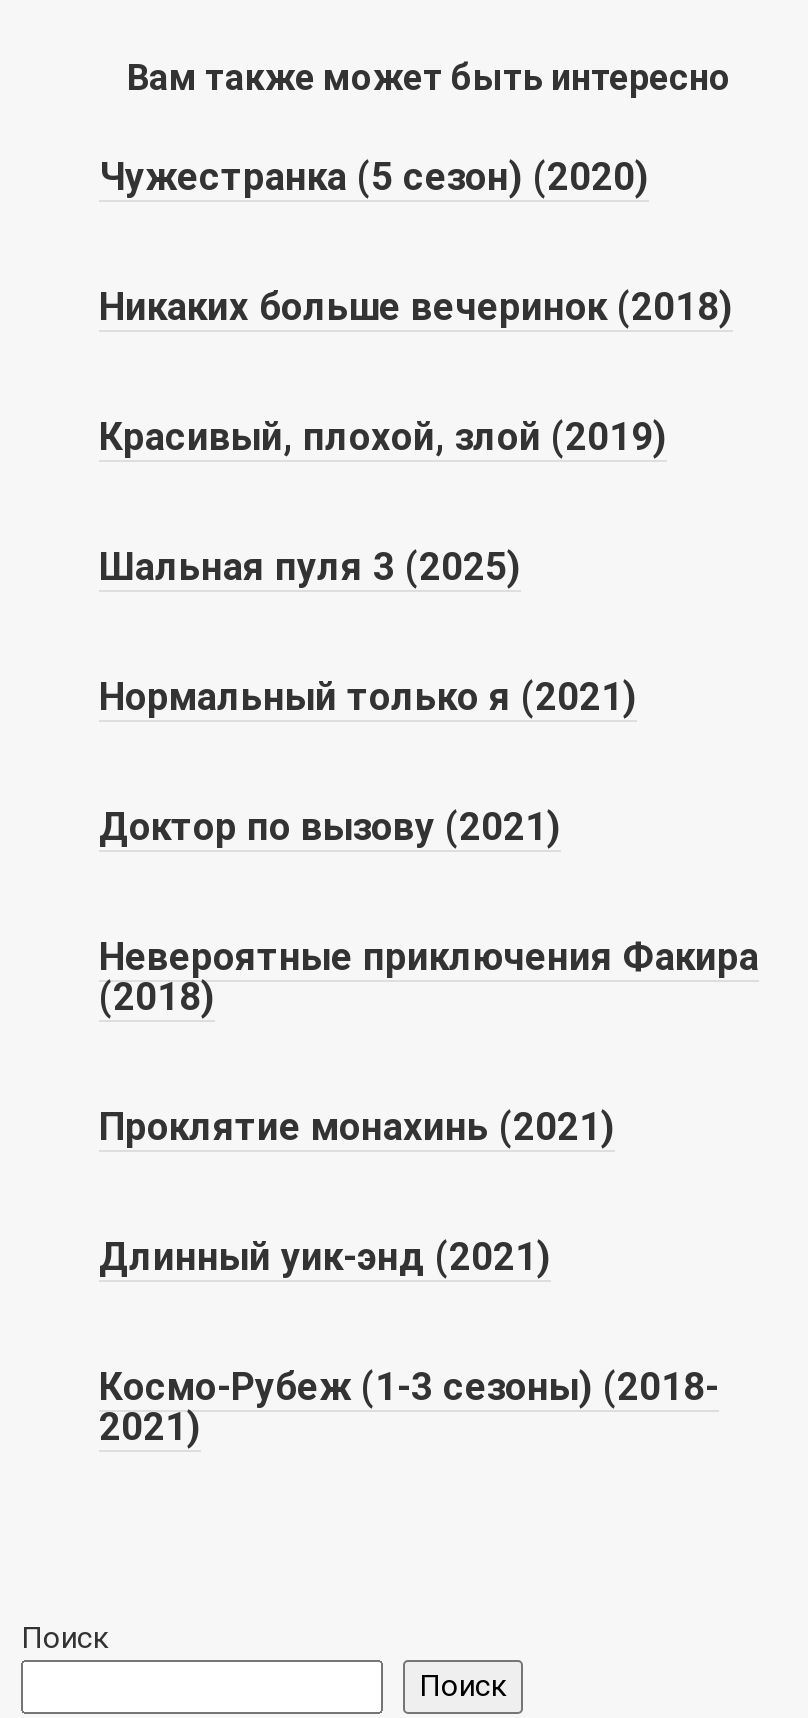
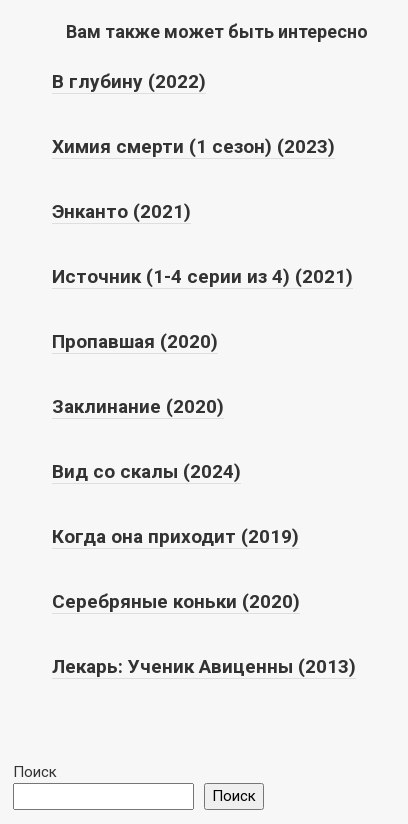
[99,154,649,200] Чужестранка (5 сезон) (2020) -> [52,70,206,93] В глубину (2022)
[99,284,733,330] Никаких больше вечеринок (2018) -> [52,135,335,158] Химия смерти (1 сезон) (2023)
[99,414,667,460] Красивый, плохой, злой (2019) -> [52,200,191,223] Энканто (2021)
[99,544,521,590] Шальная пуля 3 (2025) -> [52,265,353,288] Источник (1-4 серии из 4) (2021)
[99,674,637,720] Нормальный только я (2021) -> [52,330,218,353] Пропавшая (2020)
[99,804,561,850] Доктор по вызову (2021) -> [52,395,224,418] Заклинание (2020)
[99,934,759,1020] Невероятные приключения Факира | (2018) -> [52,460,241,483] Вид со скалы (2024)
[99,1104,615,1150] Проклятие монахинь (2021) -> [52,525,299,548] Когда она приходит (2019)
[99,1234,551,1280] Длинный уик-энд (2021) -> [52,590,300,613] Серебряные коньки (2020)
[99,1364,719,1450] Космо-Рубеж (1-3 сезоны) (2018- | 2021) -> [52,655,356,678] Лекарь: Ученик Авиценны (2013)

